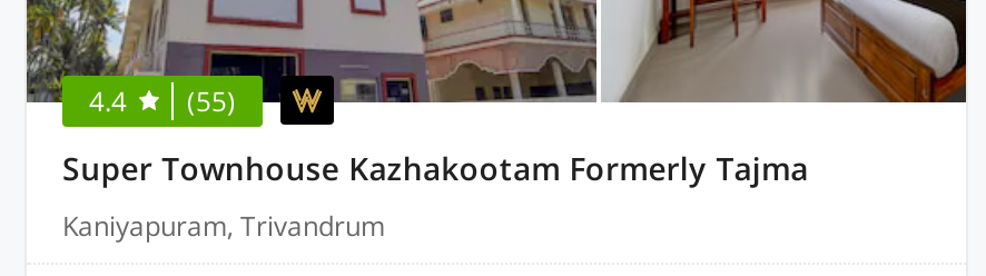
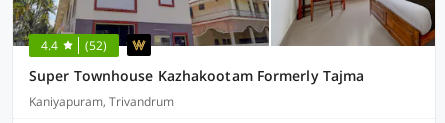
[89,82,236,120] 4.4 (55) -> [41,37,107,54] 4.4 (52)

